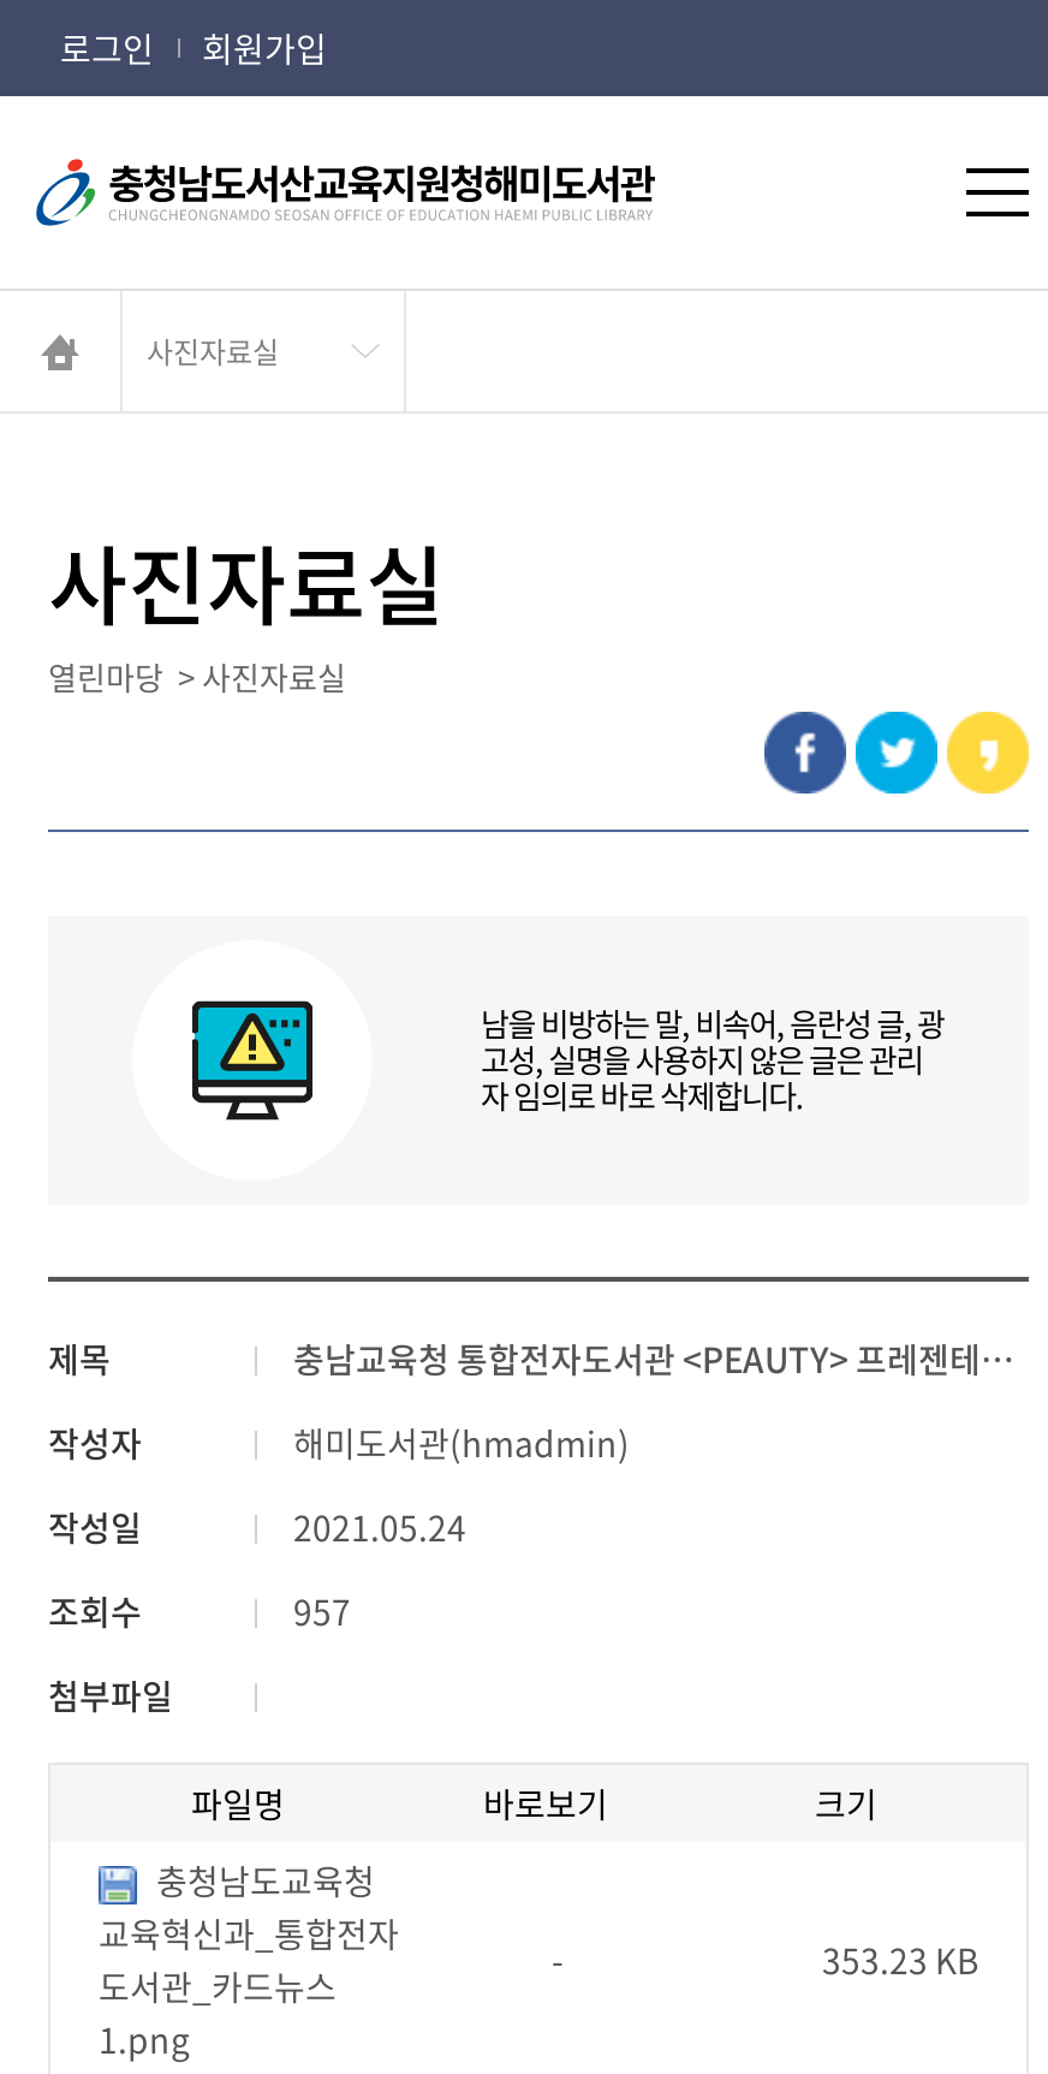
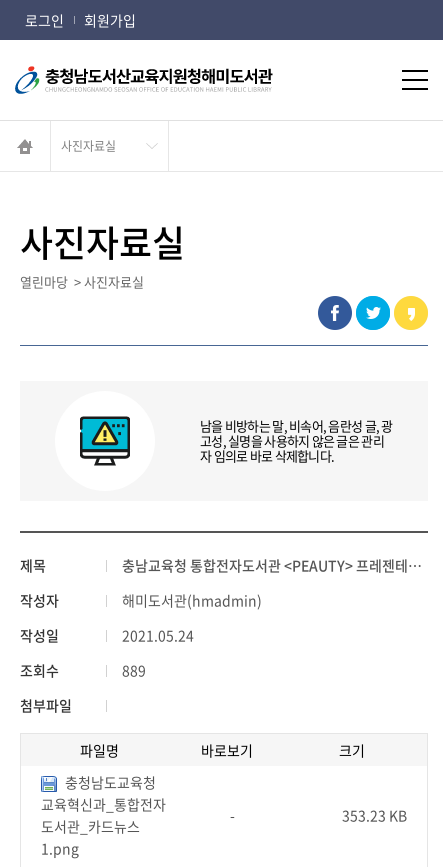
[293,1587,351,1635] 957 -> [122,660,146,680] 889

